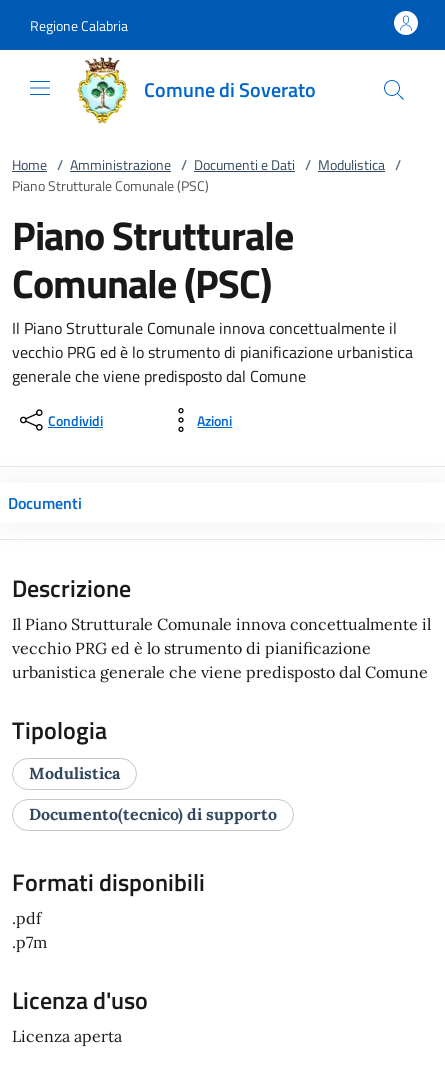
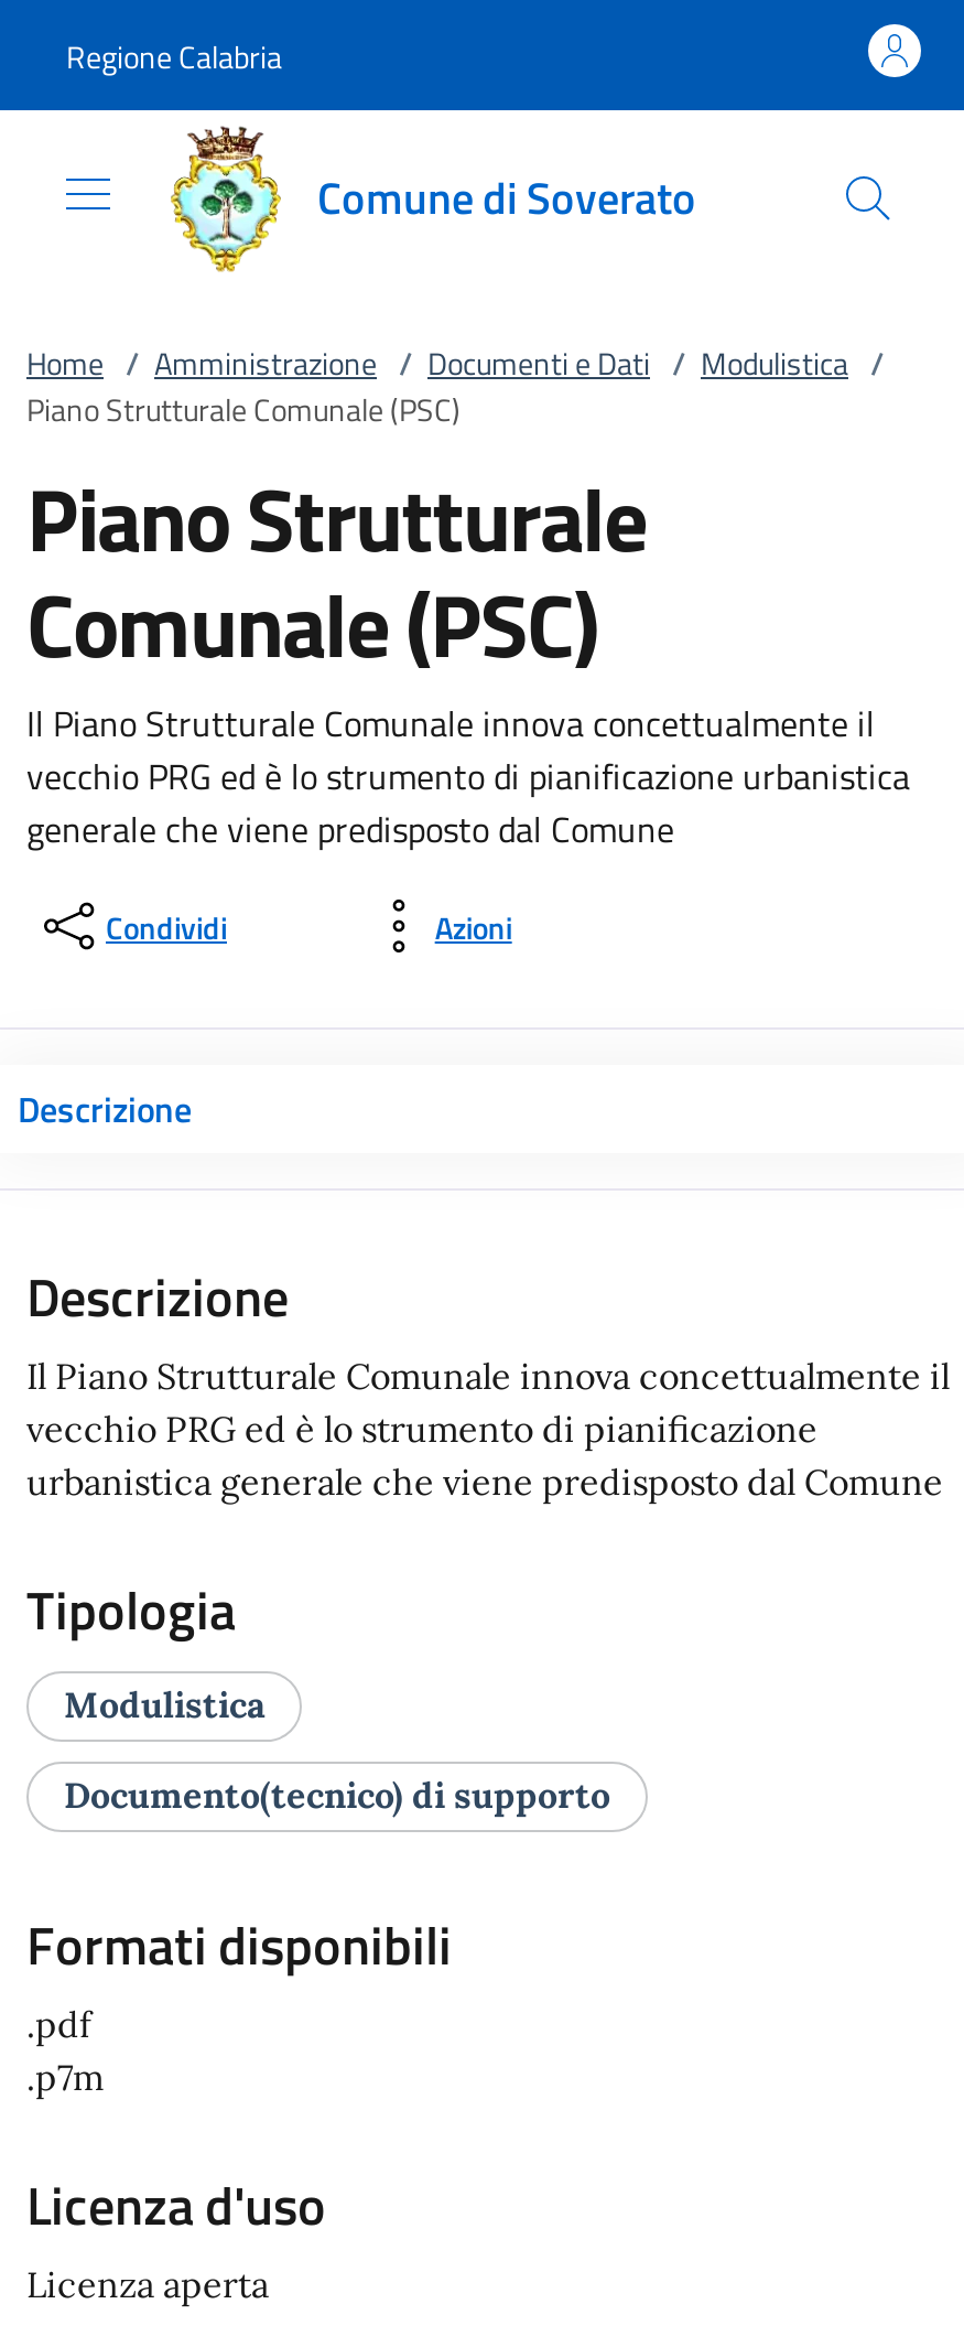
[8,491,82,515] Documenti -> [18,1083,192,1135] Descrizione

